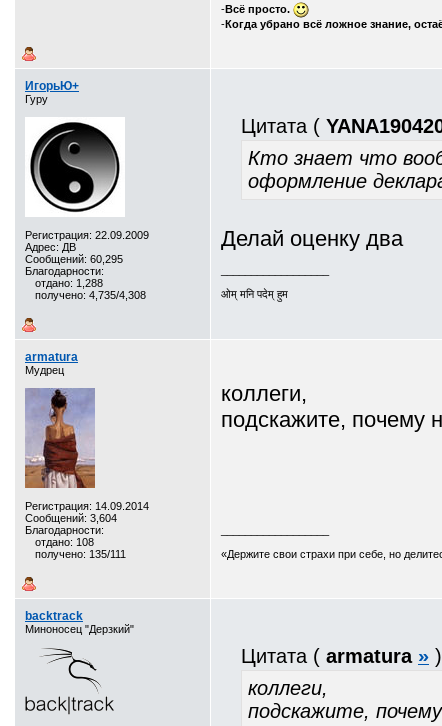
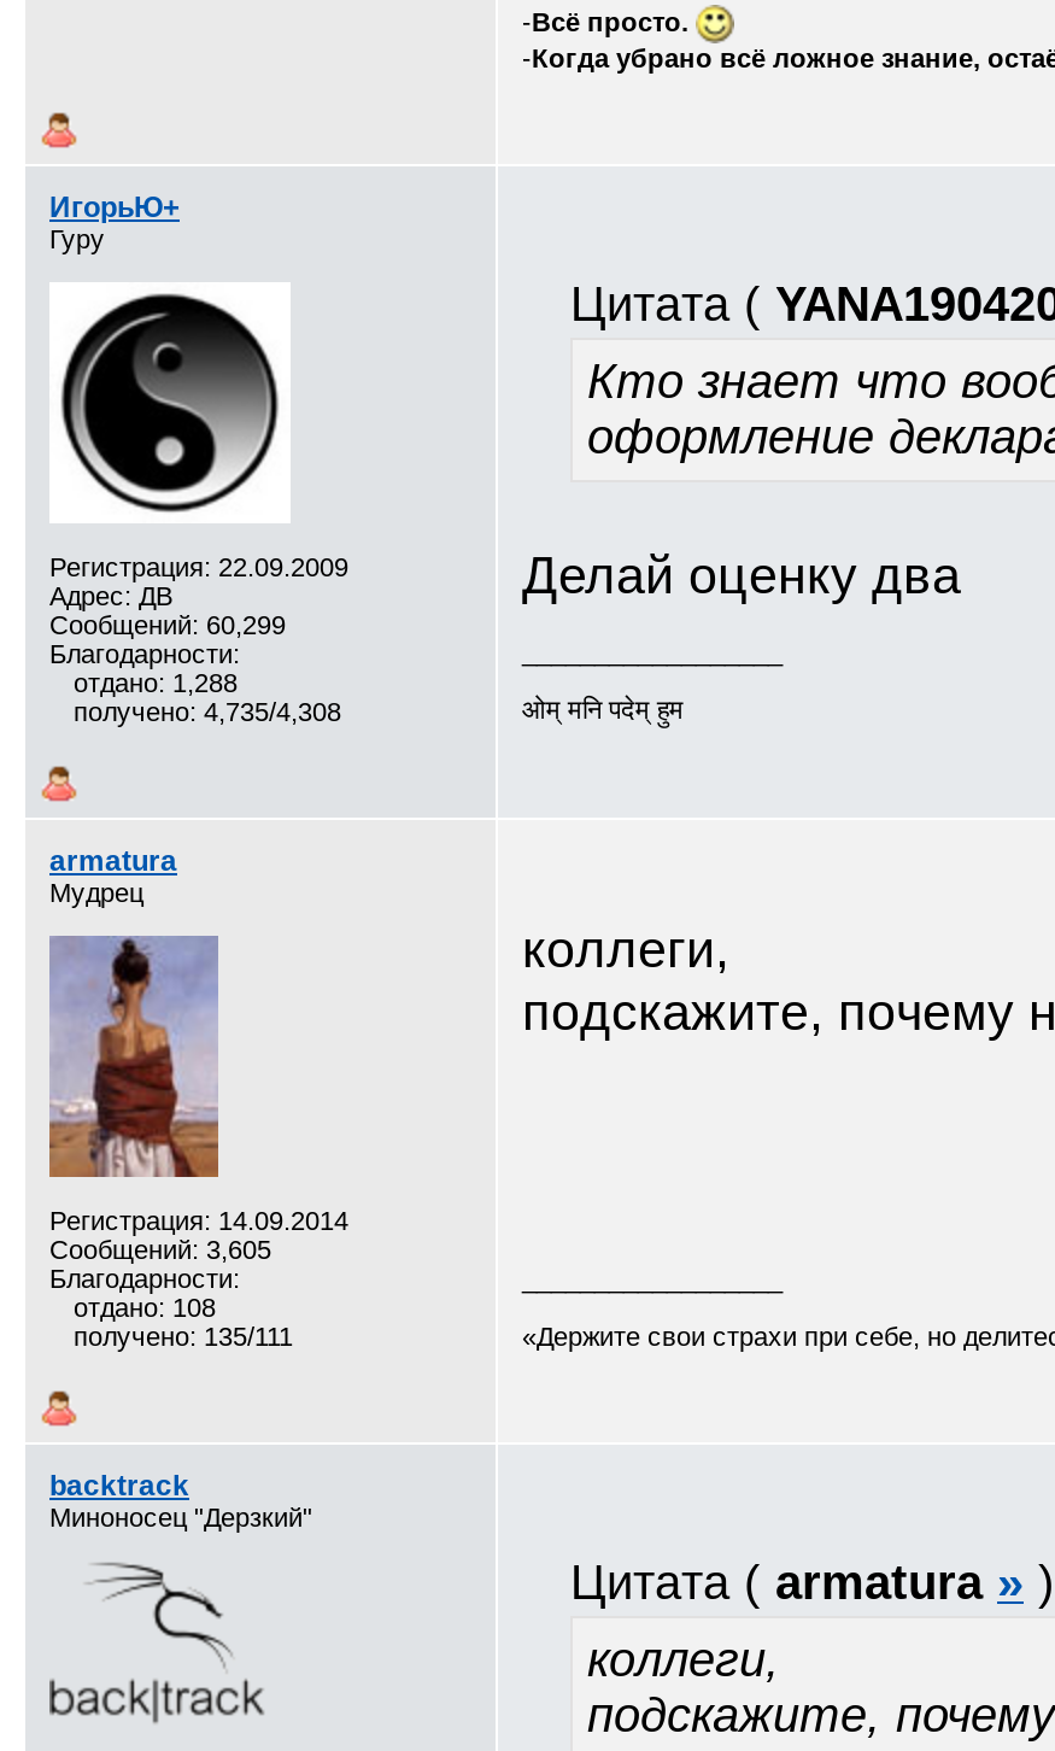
[25,253,123,265] Сообщений: 60,295 -> [49,610,286,639] Сообщений: 60,299
[25,512,117,524] Сообщений: 3,604 -> [49,1235,271,1264] Сообщений: 3,605

